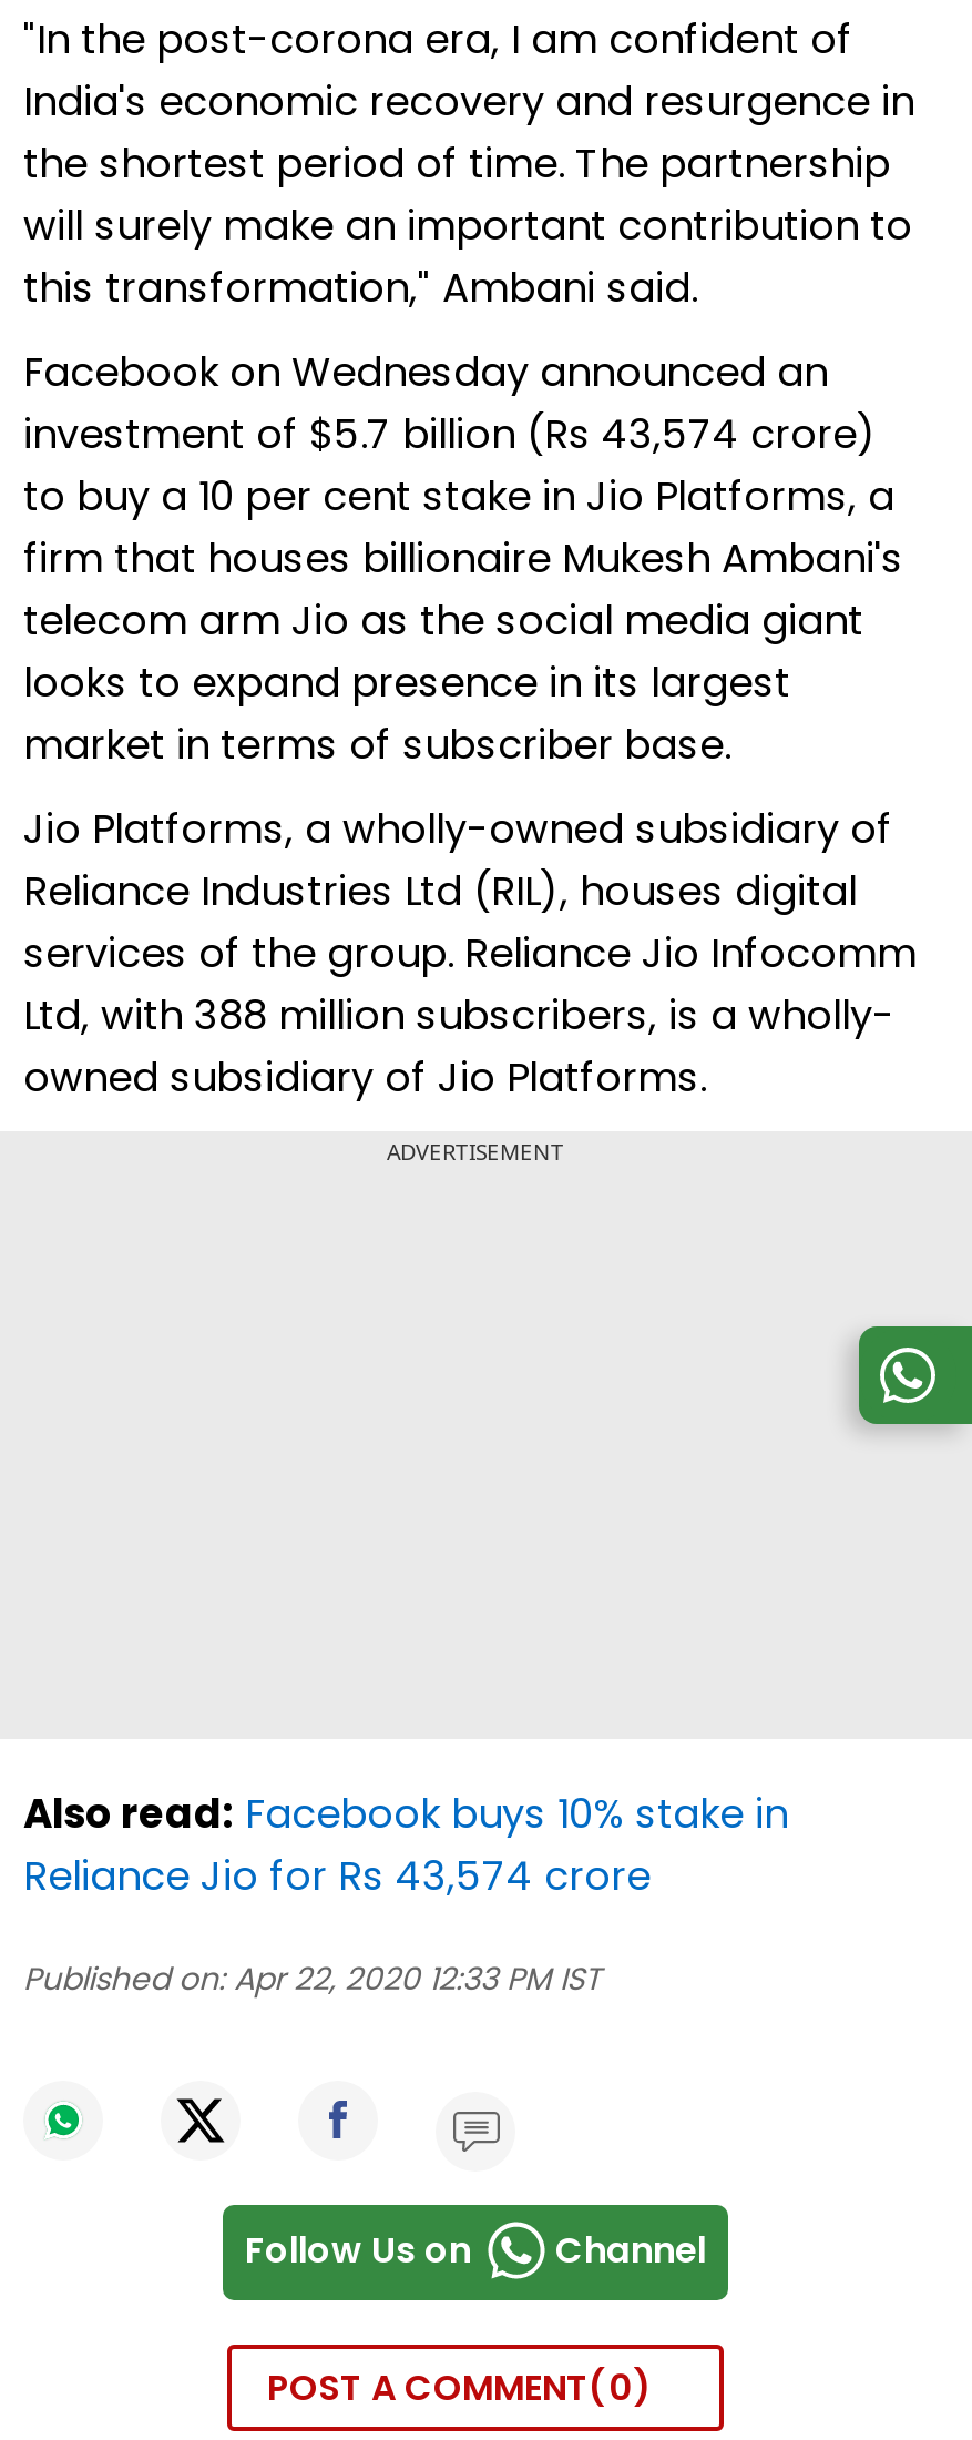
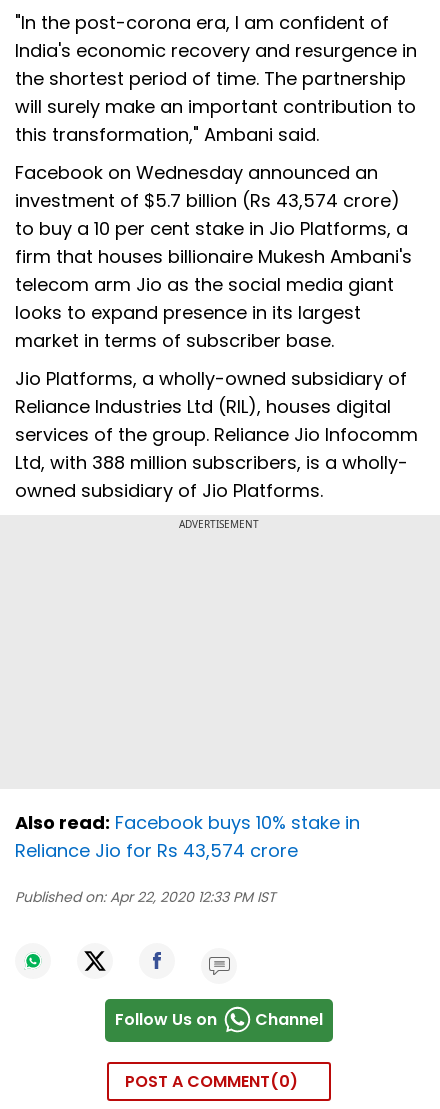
[848,1324,965,1433] [image] -> none

